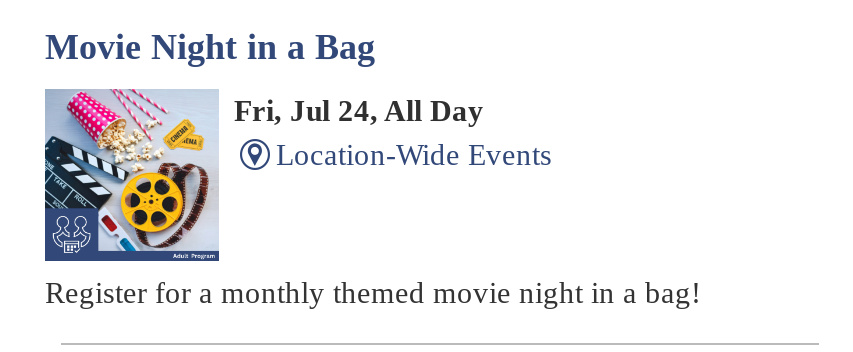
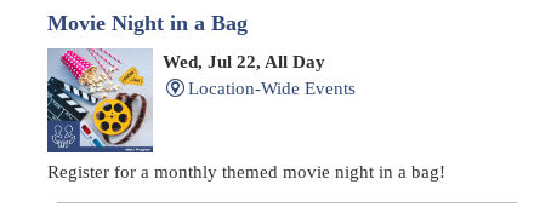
[234,95,484,127] Fri, Jul 24, All Day -> [162,52,325,71] Wed, Jul 22, All Day

